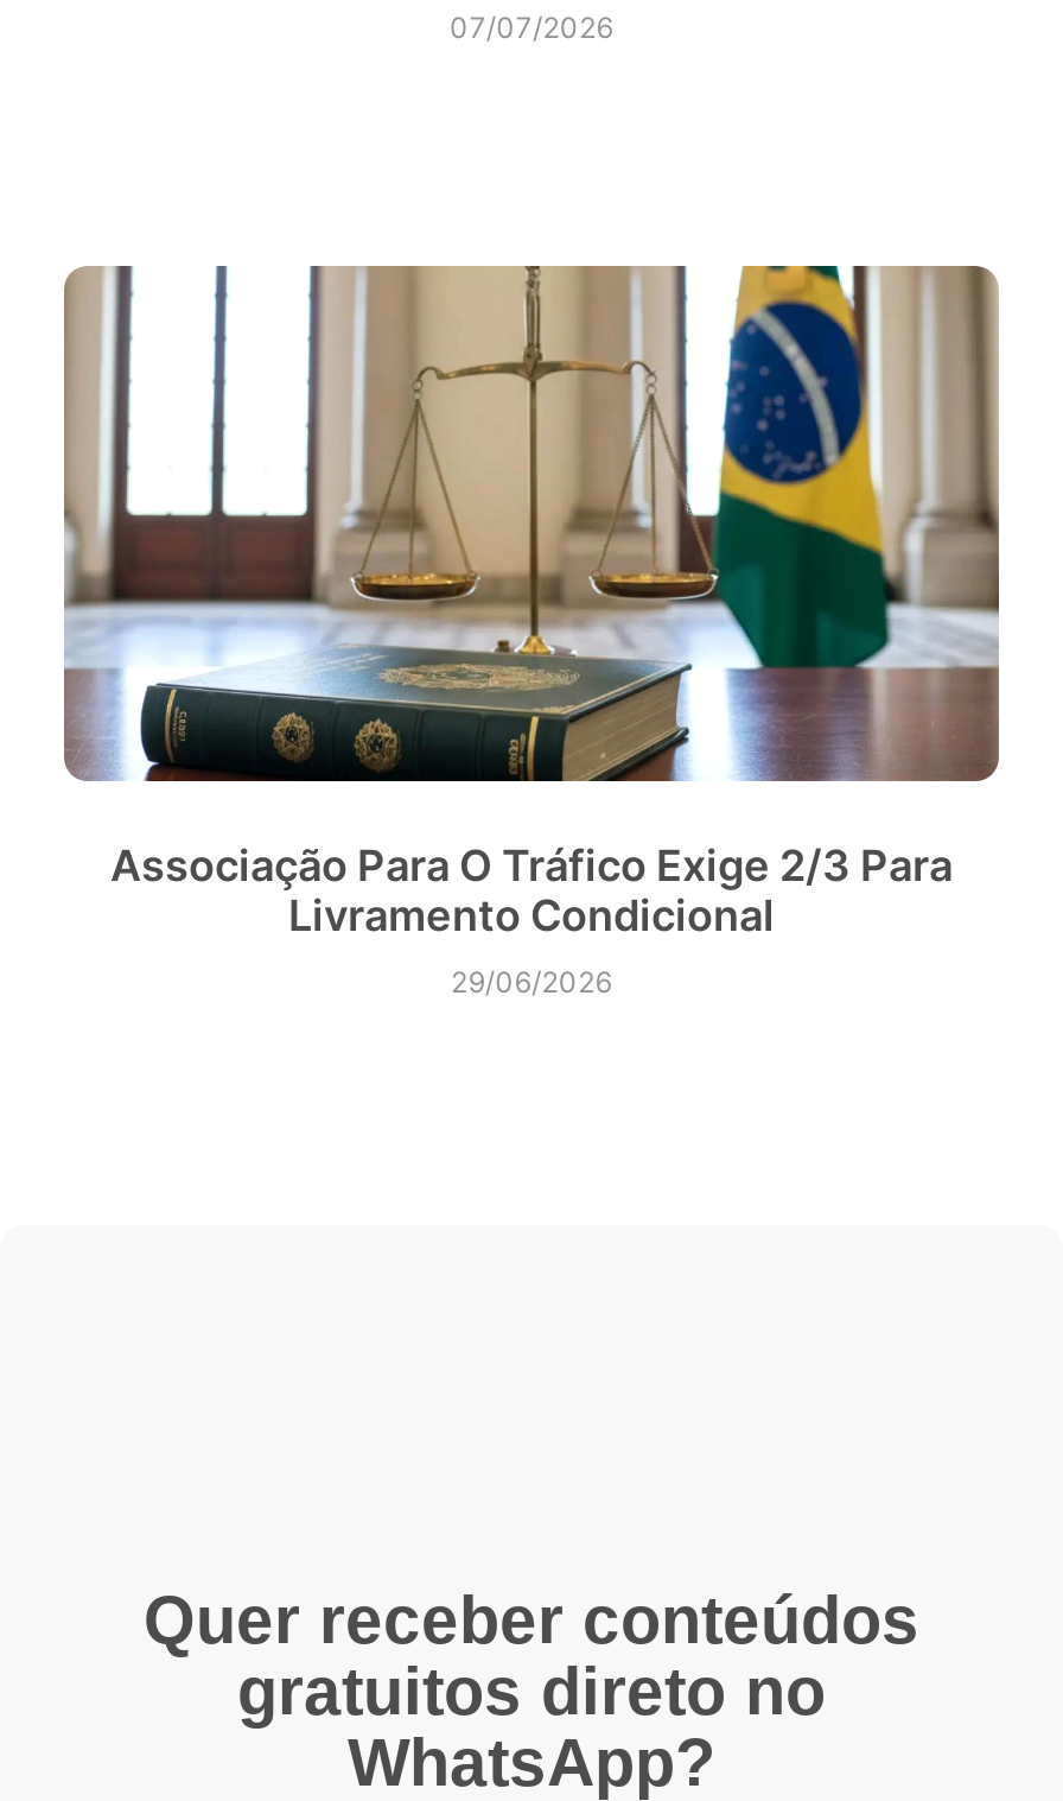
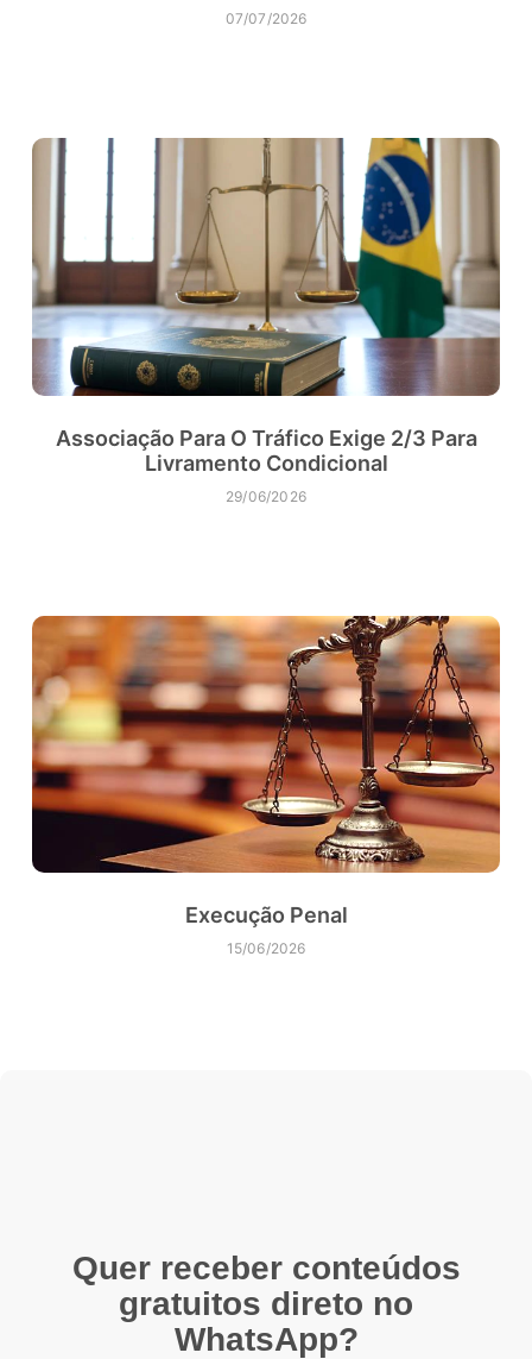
none -> [31,615,501,957] [image] | Execução Penal | 15/06/2026

